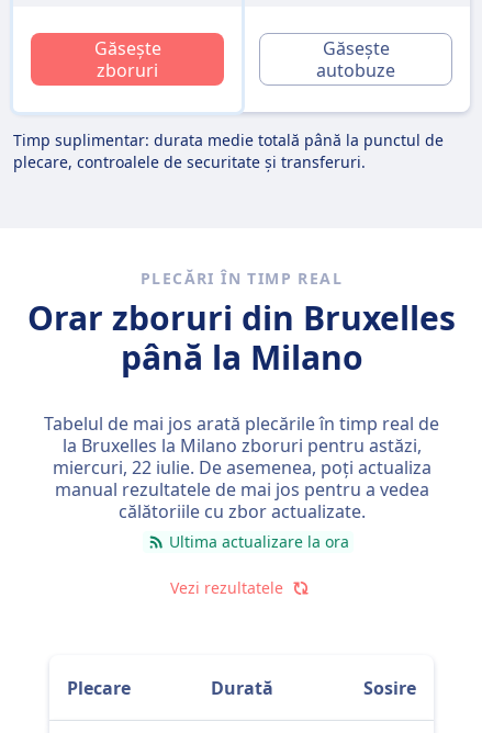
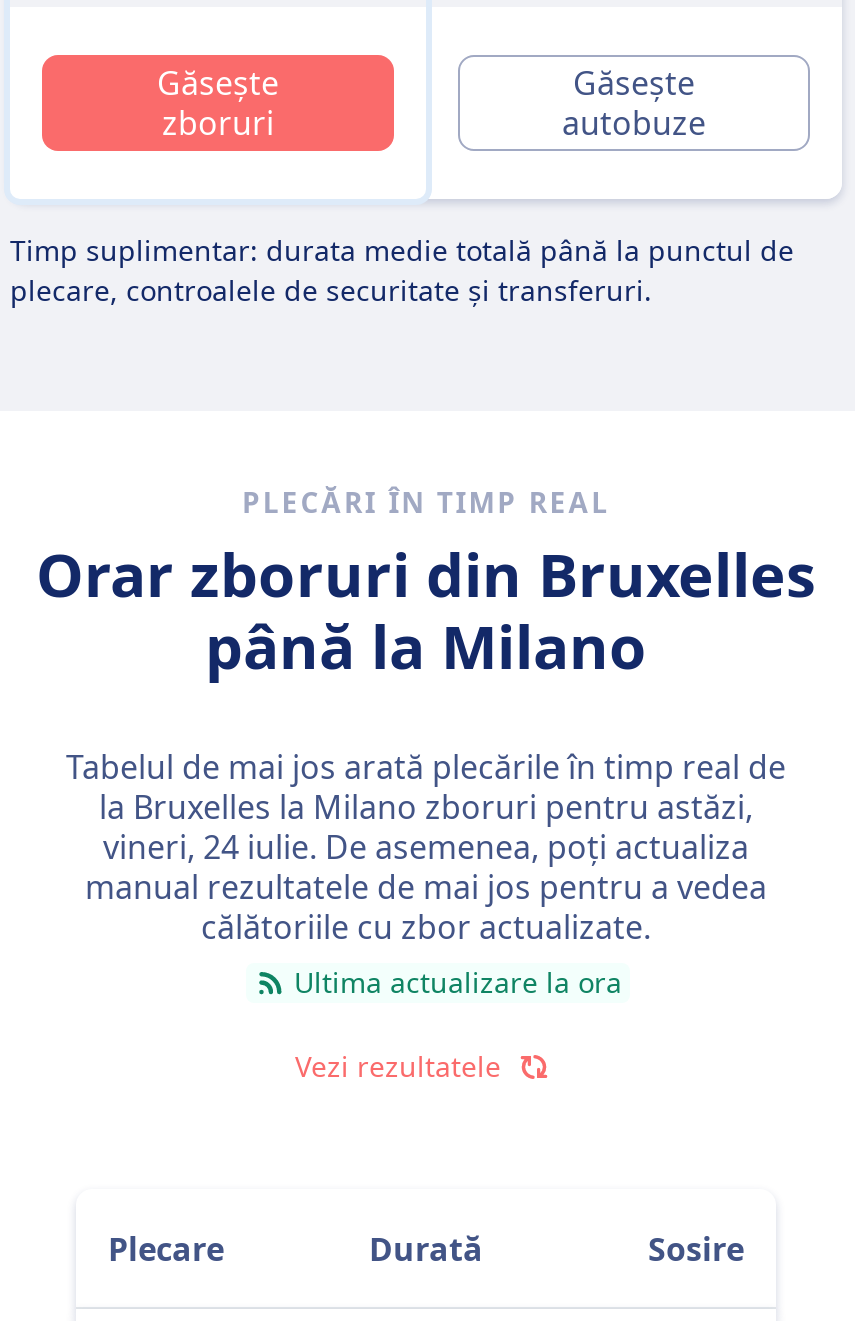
[52,455,431,480] miercuri, 22 iulie. De asemenea, poți actualiza -> [103,825,749,869] vineri, 24 iulie. De asemenea, poți actualiza

